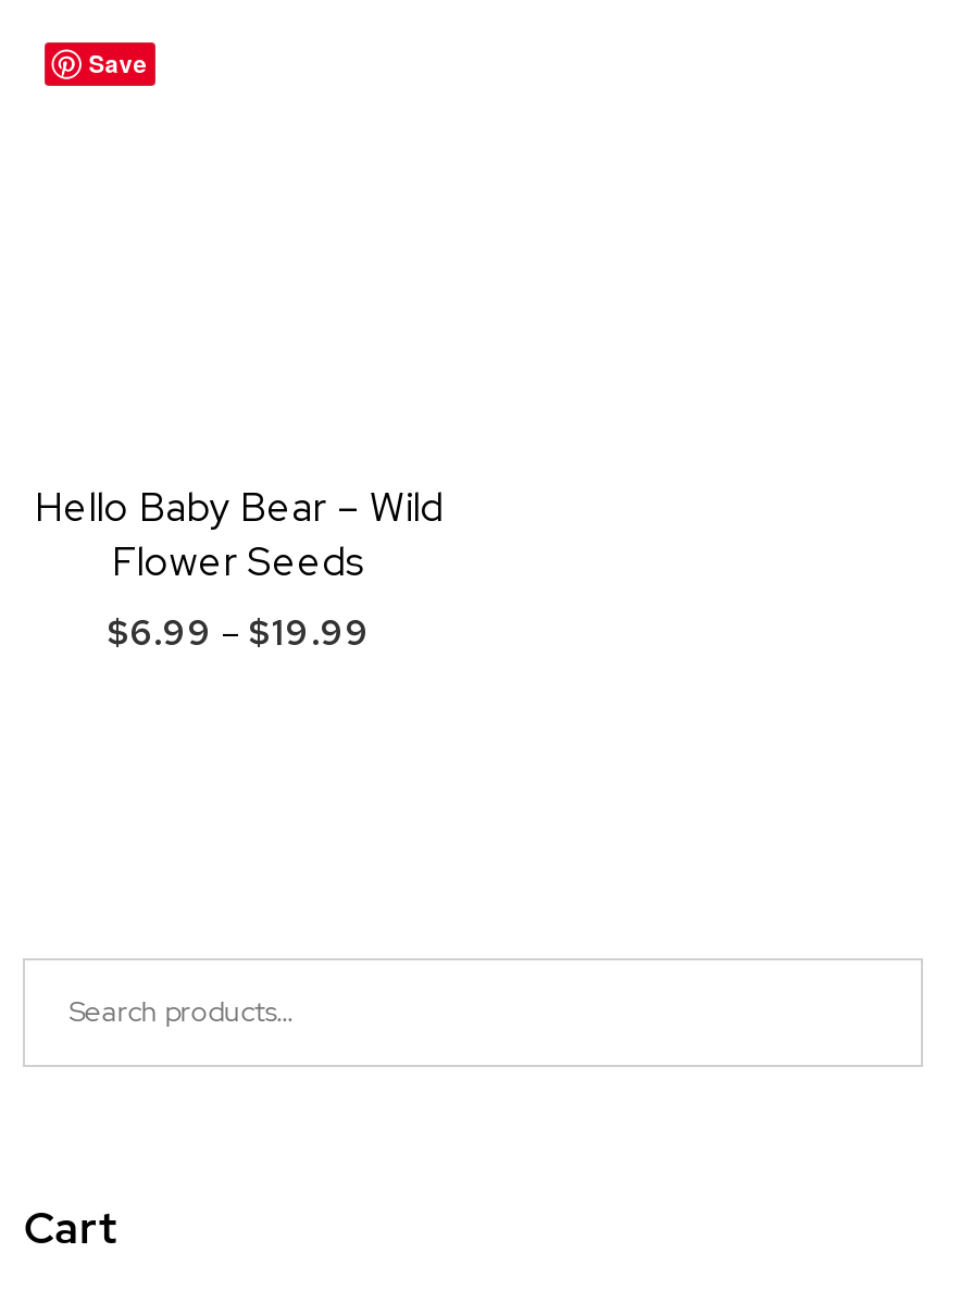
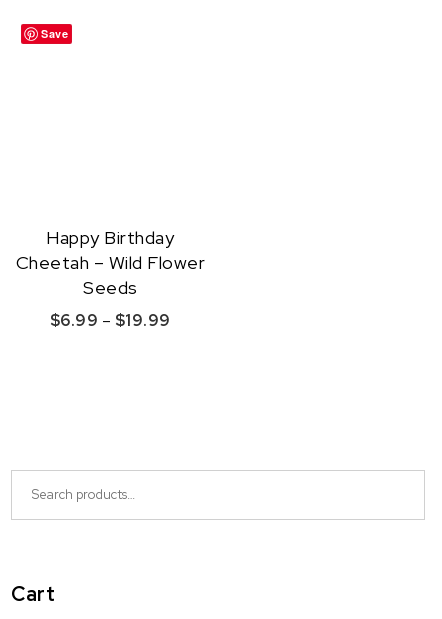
[35,481,444,585] Hello Baby Bear – Wild | Flower Seeds -> [16,226,205,299] Happy Birthday | Cheetah – Wild Flower | Seeds

